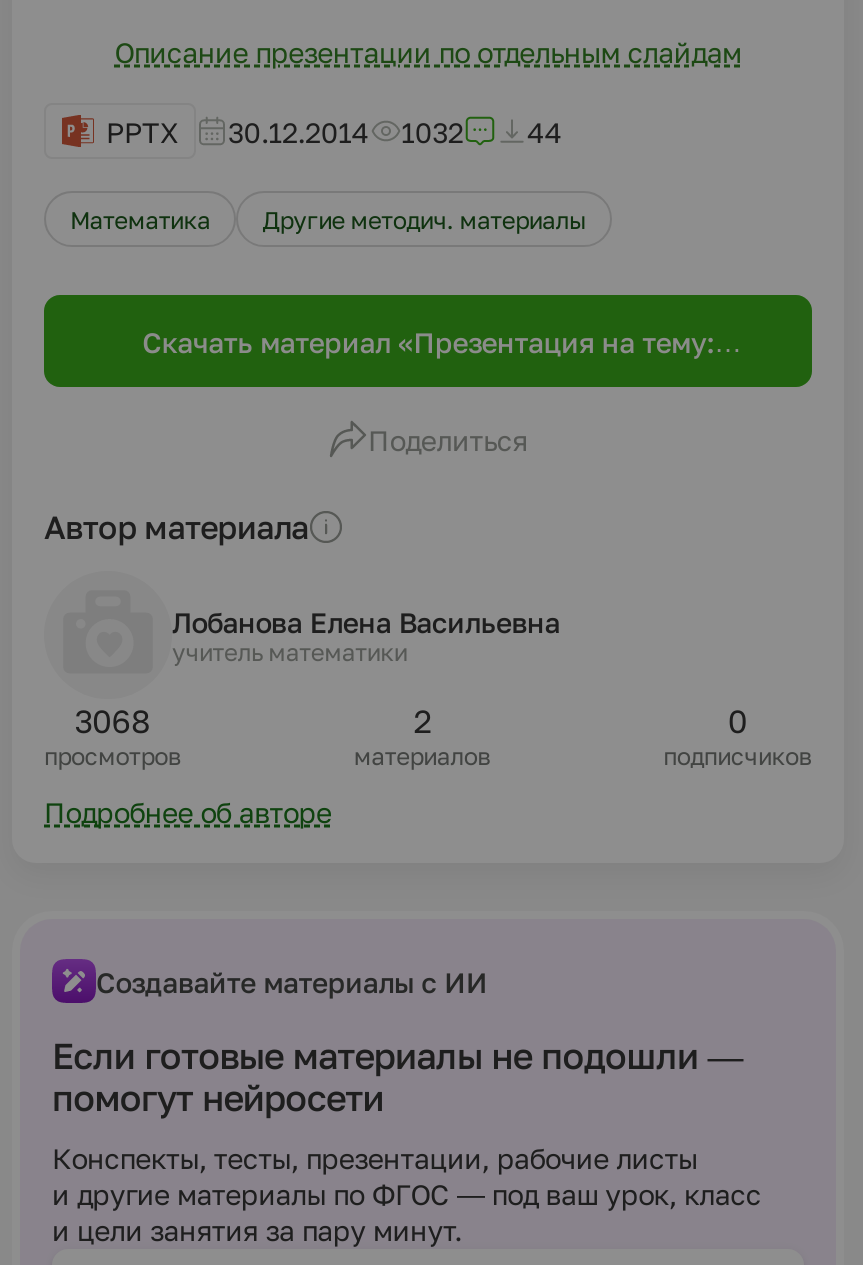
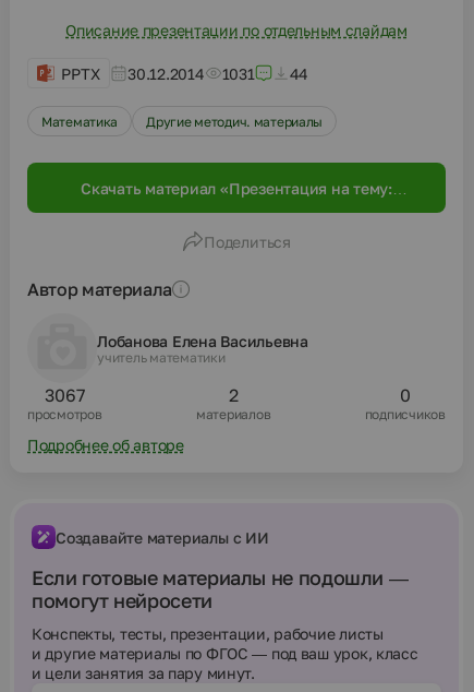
[106,114,562,148] PPTX 30.12.2014 1032 44 -> [61,64,309,82] PPTX 30.12.2014 1031 44
[75,701,151,741] 3068 -> [45,384,84,406] 3067

